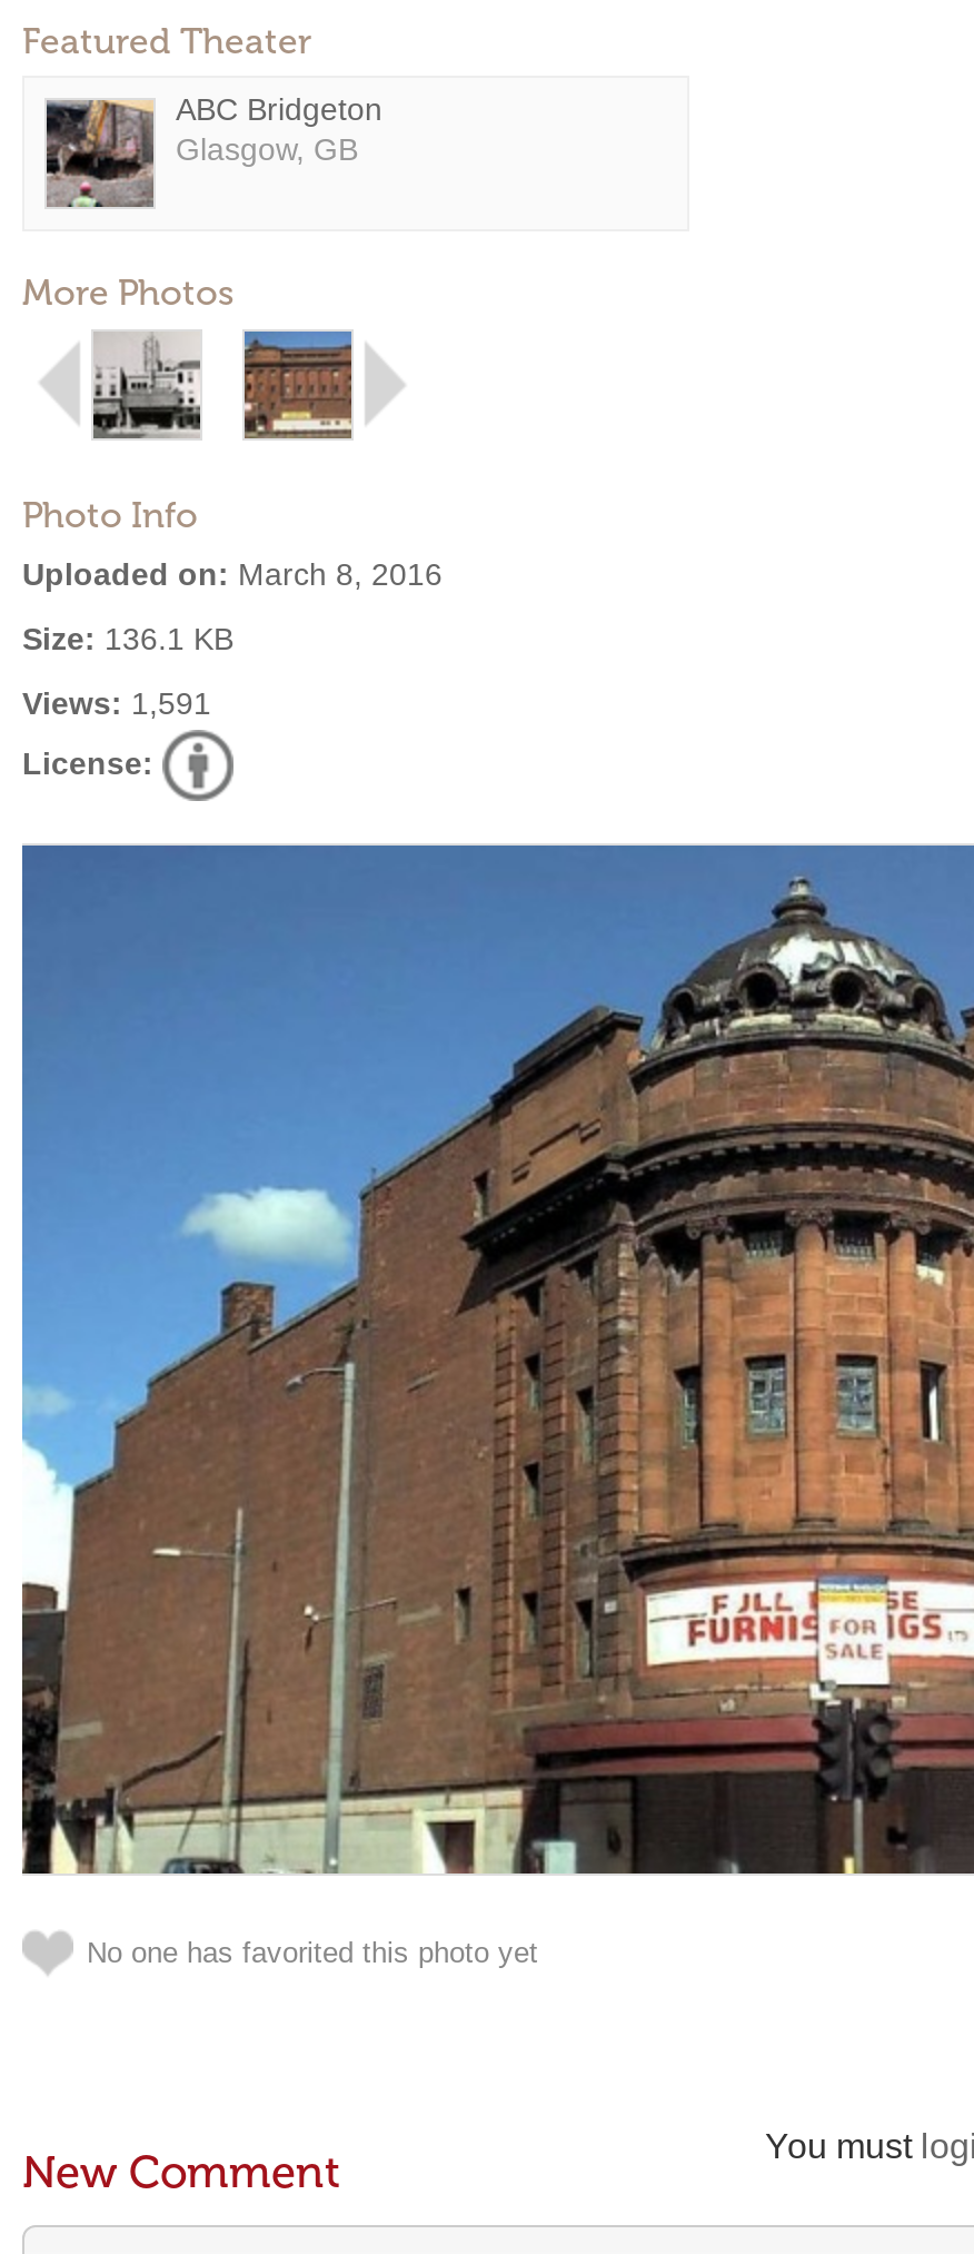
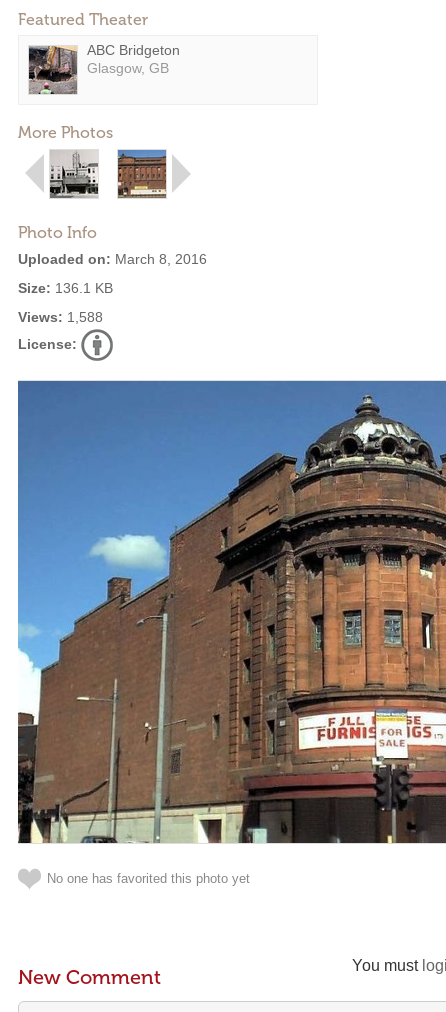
[22,685,211,721] Views: 1,591 -> [18,309,103,325] Views: 1,588

